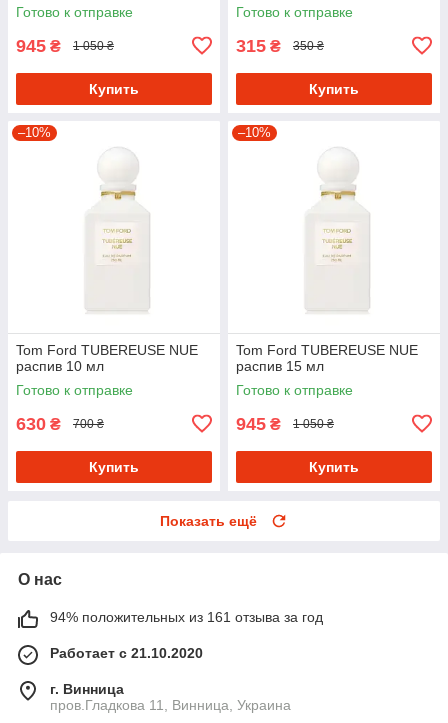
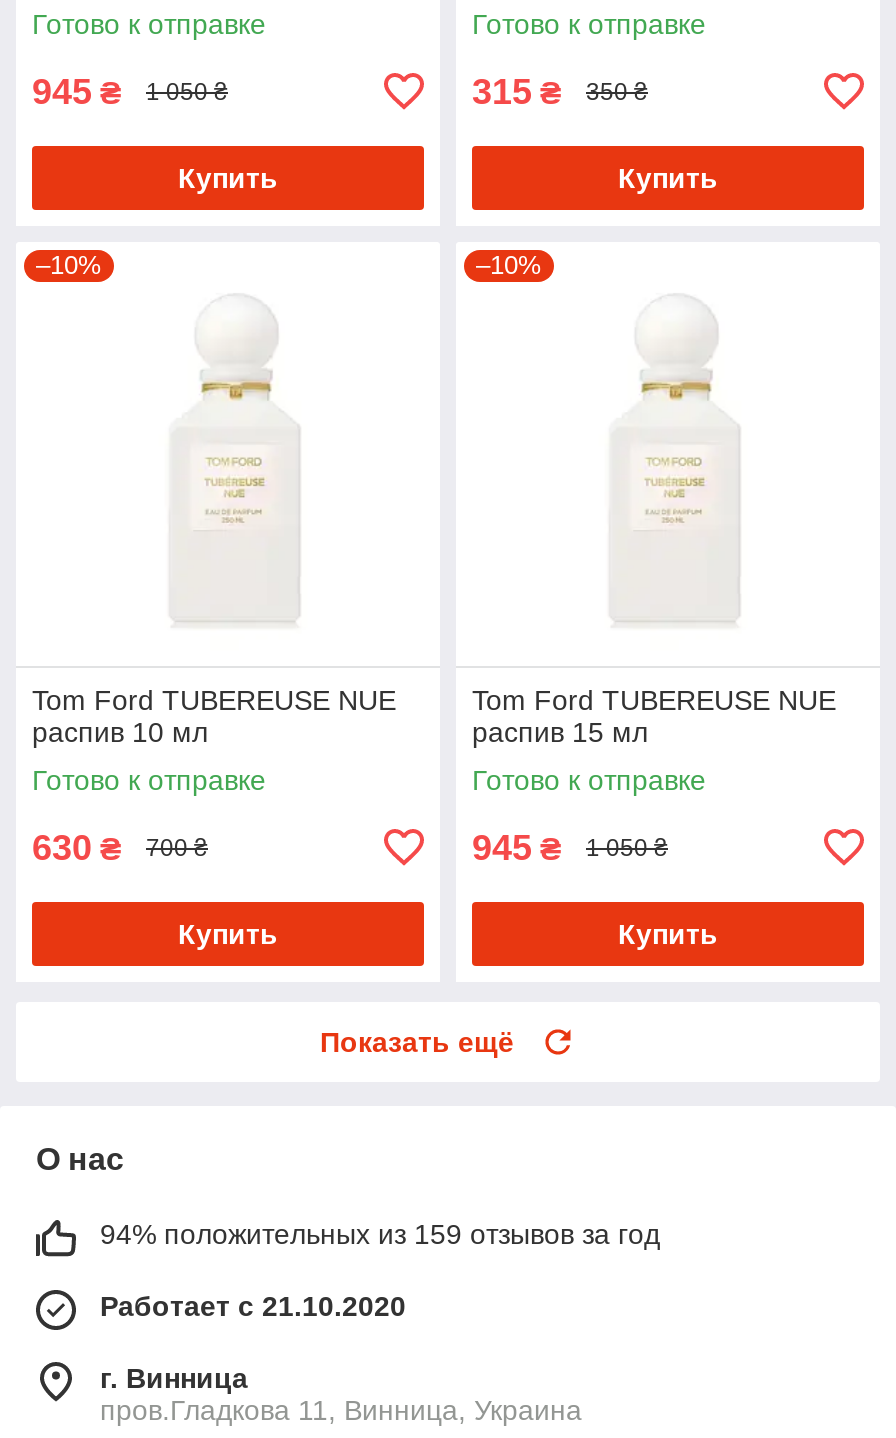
[50,609,323,625] 94% положительных из 161 отзыва за год -> [100,1218,660,1250] 94% положительных из 159 отзывов за год

